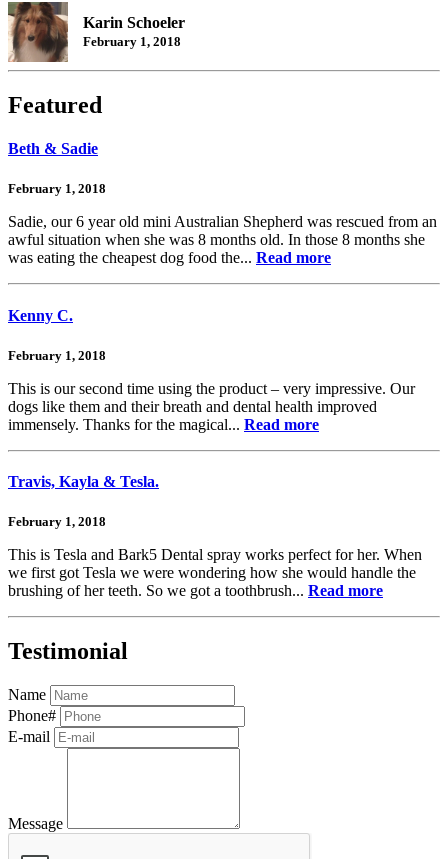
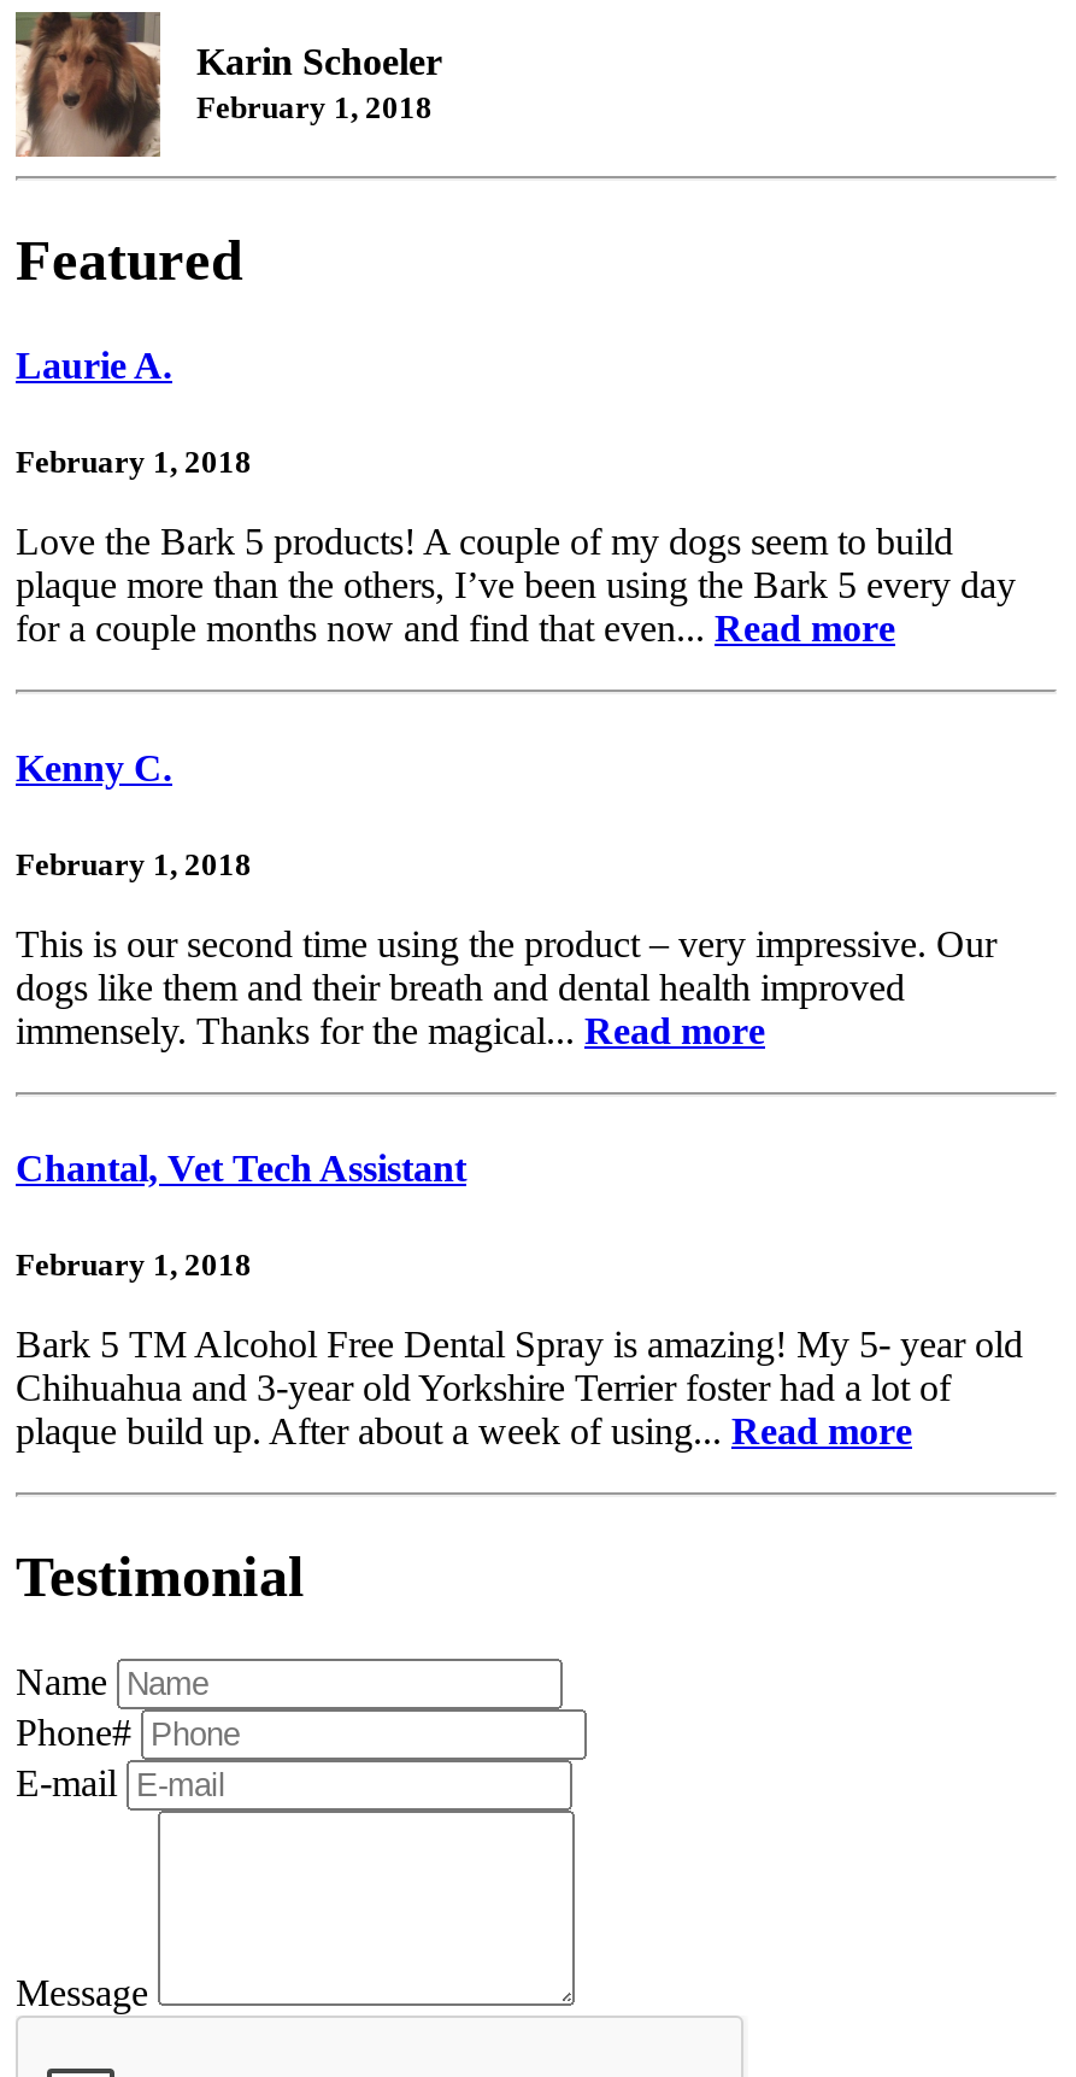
[8,140,98,157] Beth & Sadie -> [16,345,172,386] Laurie A.
[8,213,437,266] Sadie, our 6 year old mini Australian Shepherd was rescued from an | awful situation when she was 8 months old. In those 8 months she | was eating the cheapest dog food the... Read more -> [16,521,1016,649] Love the Bark 5 products! A couple of my dogs seem to build | plaque more than the others, I’ve been using the Bark 5 every day | for a couple months now and find that even... Read more
[8,473,159,490] Travis, Kayla & Tesla. -> [16,1148,466,1189] Chantal, Vet Tech Assistant
[8,546,422,599] This is Tesla and Bark5 Dental spray works perfect for her. When | we first got Tesla we were wondering how she would handle the | brushing of her teeth. So we got a toothbrush... Read more -> [16,1325,1023,1452] Bark 5 TM Alcohol Free Dental Spray is amazing! My 5- year old | Chihuahua and 3-year old Yorkshire Terrier foster had a lot of | plaque build up. After about a week of using... Read more

